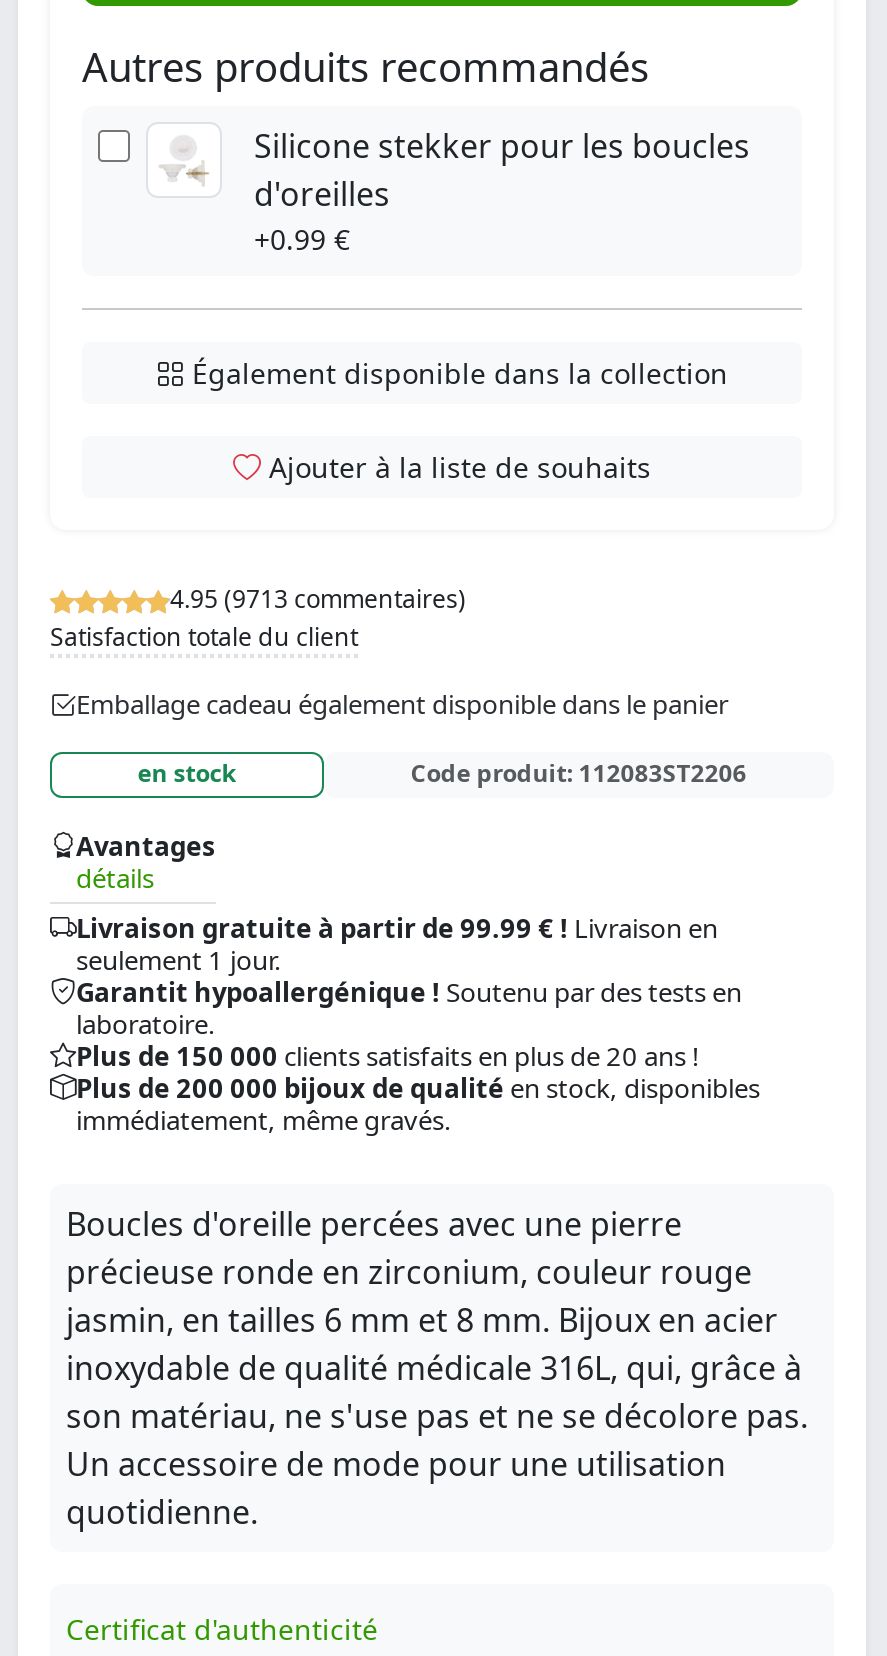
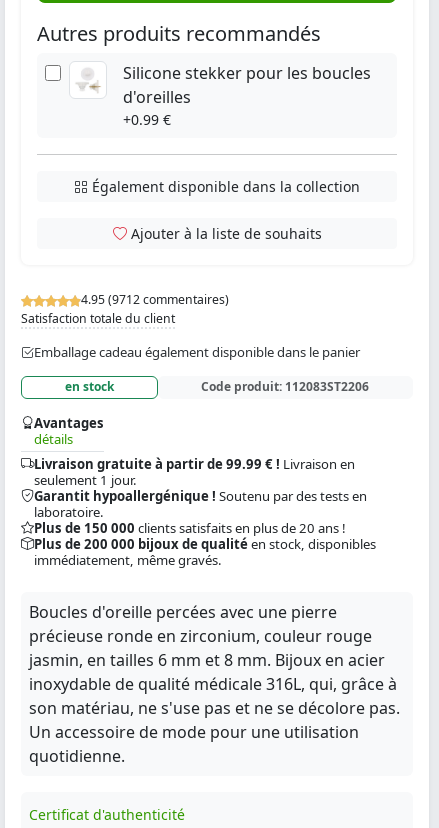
[170,581,466,615] 4.95 (9713 commentaires) -> [81,291,229,308] 4.95 (9712 commentaires)

